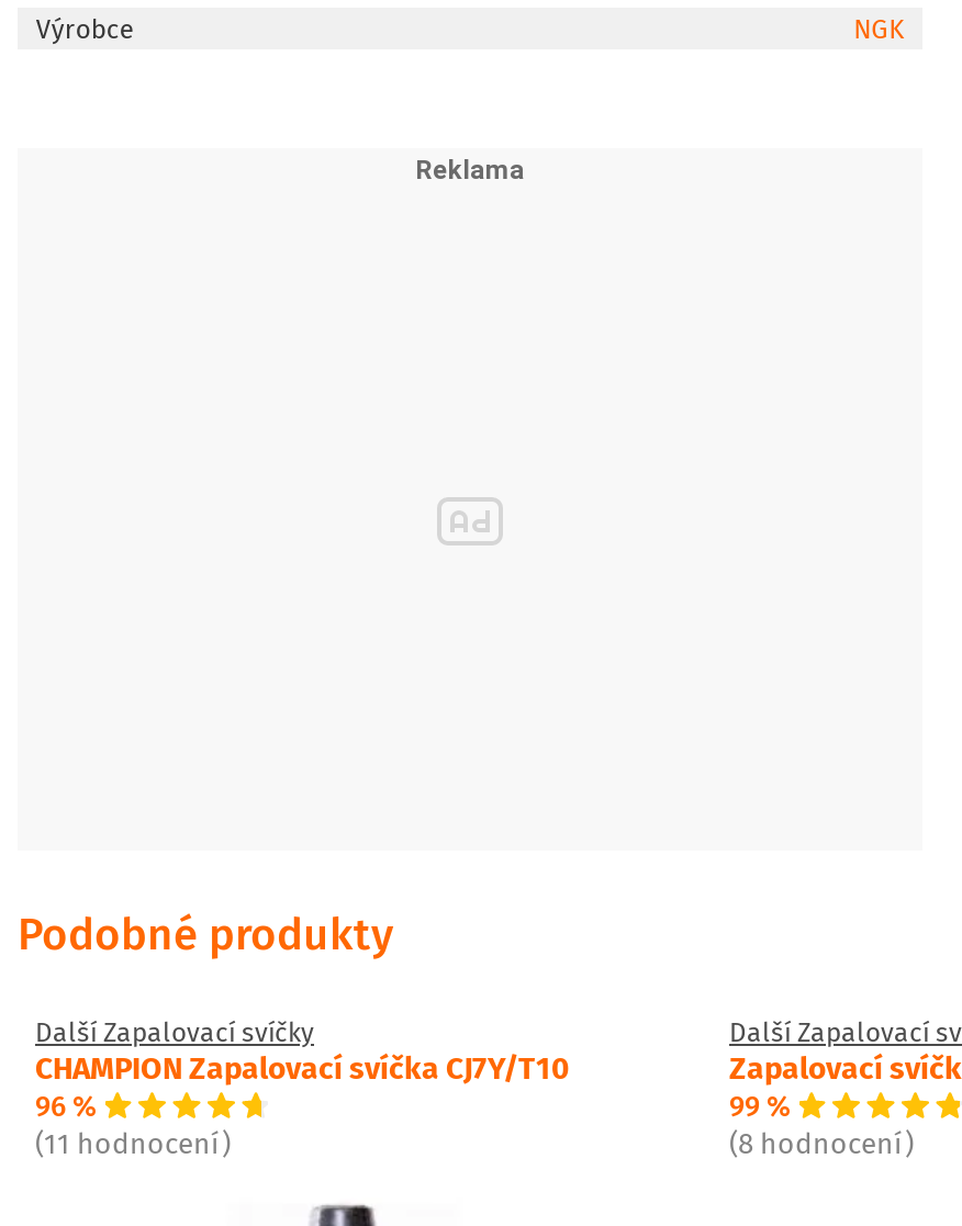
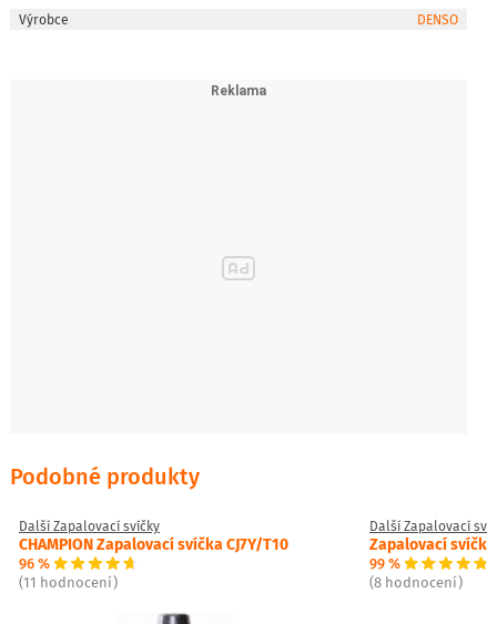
[854,11,904,48] NGK -> [417,11,458,29] DENSO

